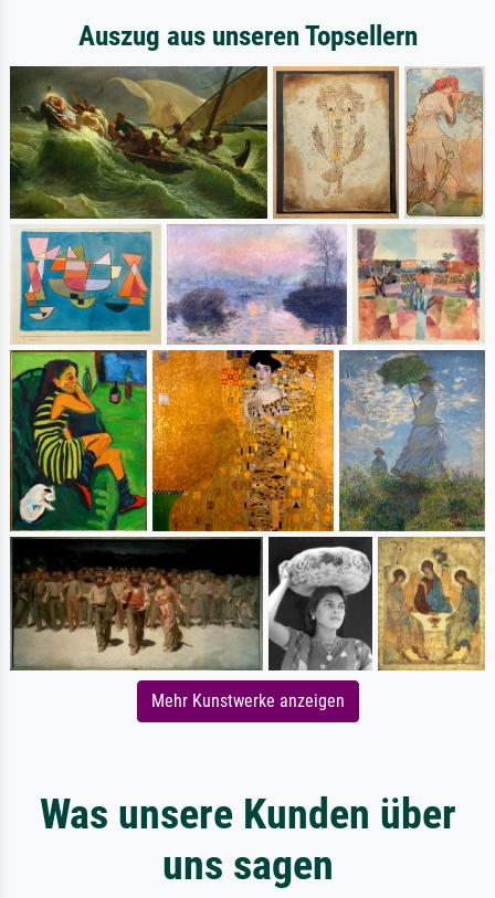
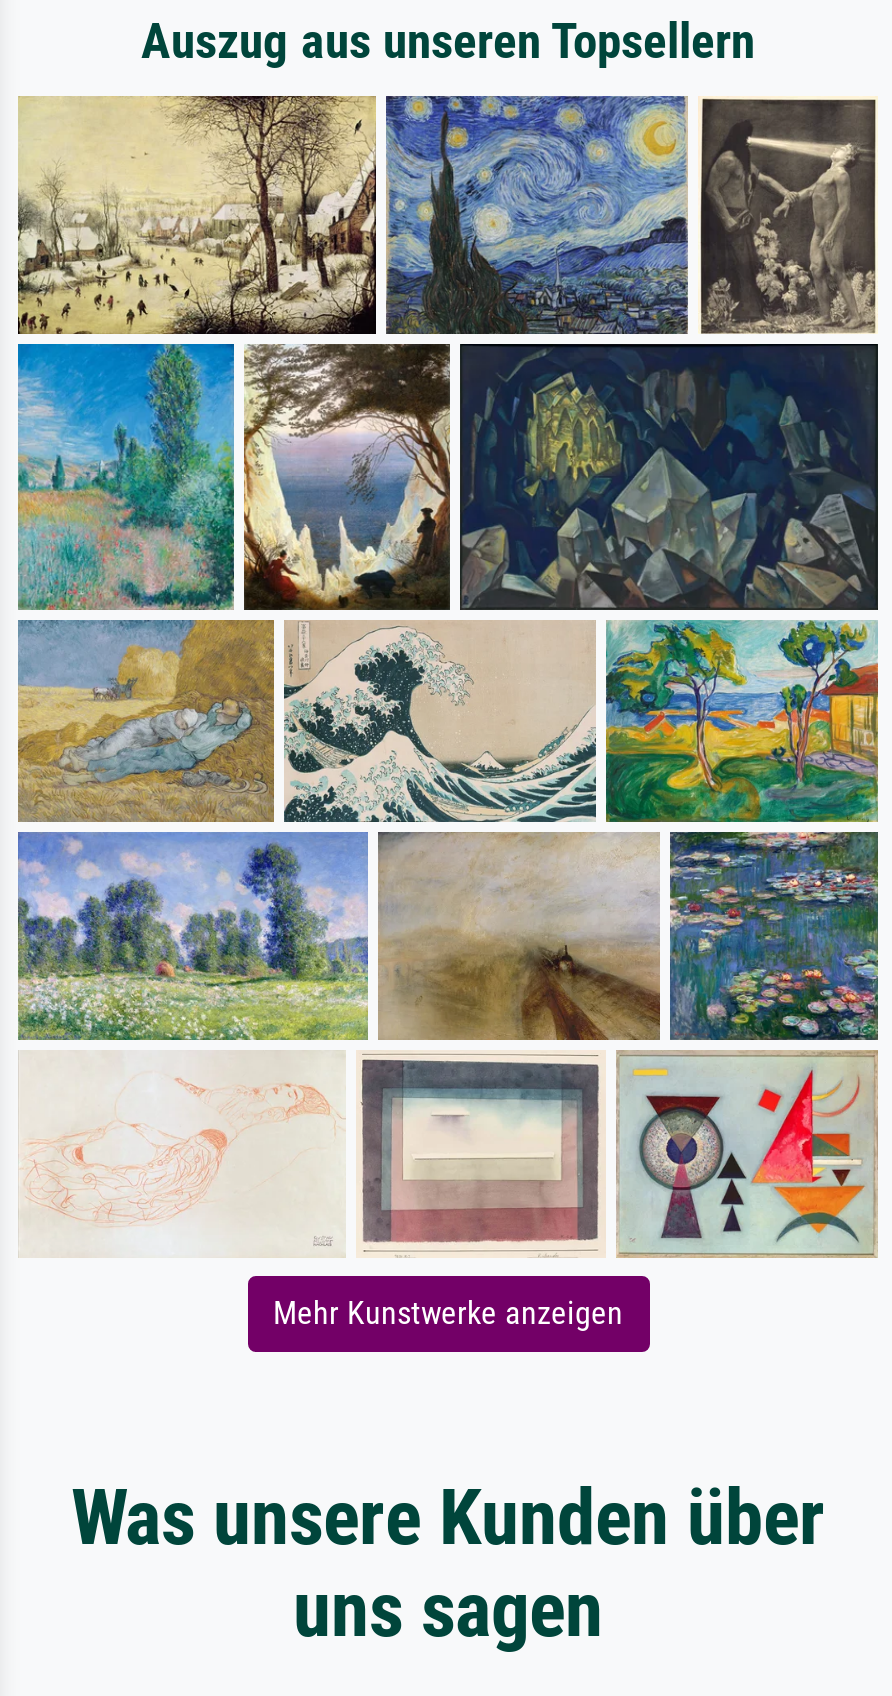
[9,65,485,672] [image] -> [16,95,880,1259] [image]

